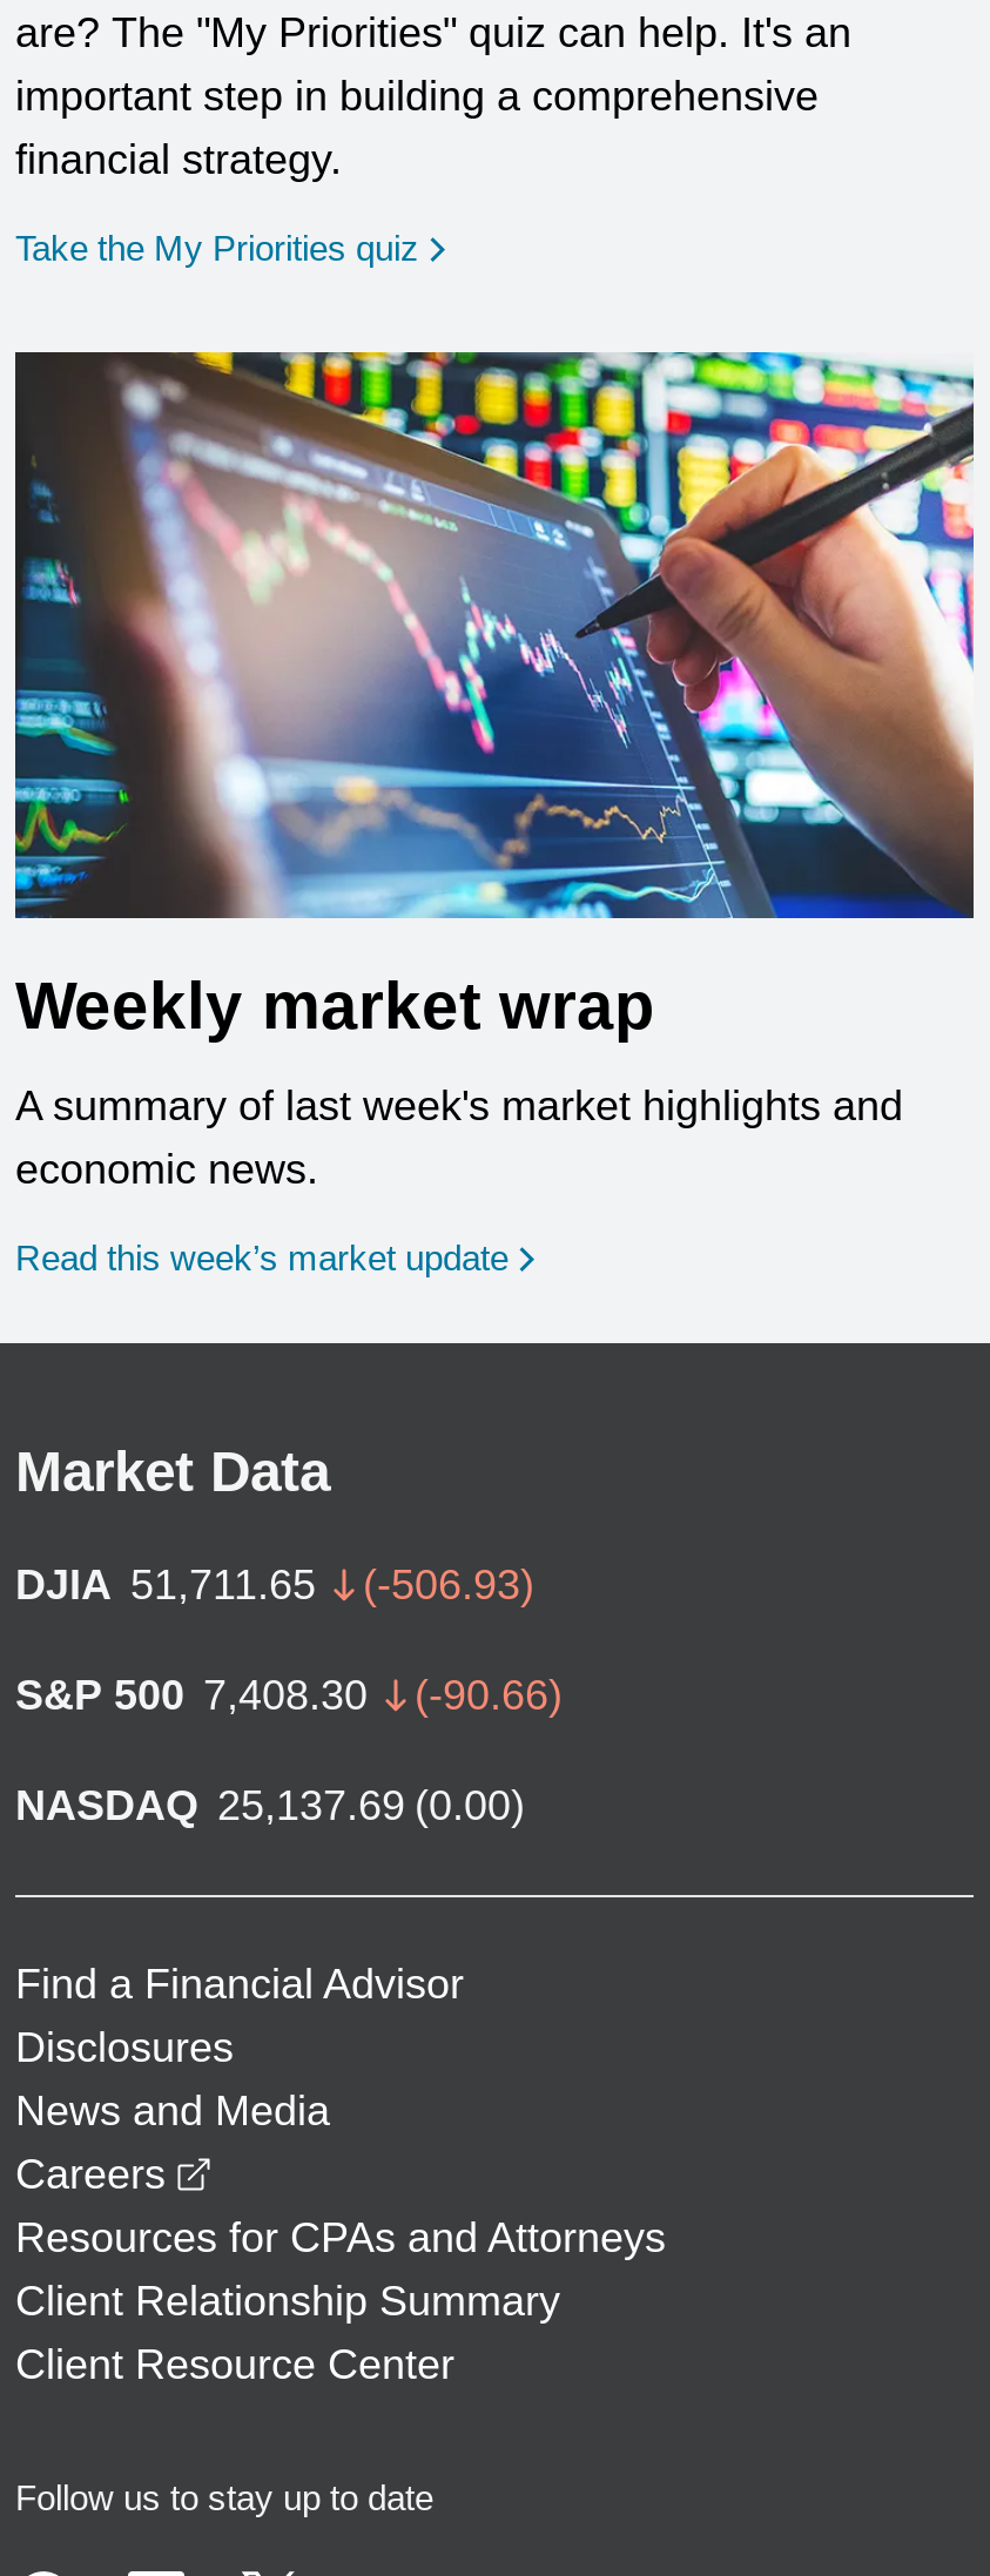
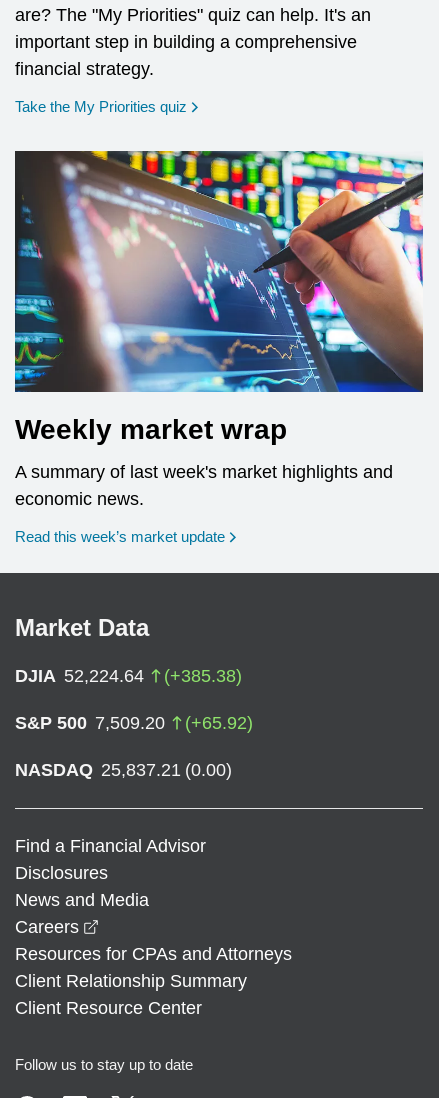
[15,1561,534,1608] DJIA 51,711.65 | (-506.93) -> [15,666,242,686] DJIA 52,224.64 | (+385.38)
[15,1671,563,1718] S&P 500 7,408.30 | (-90.66) -> [15,713,253,733] S&P 500 7,509.20 | (+65.92)
[15,1782,525,1829] NASDAQ 25,137.69 (0.00) -> [15,760,232,780] NASDAQ 25,837.21 (0.00)

